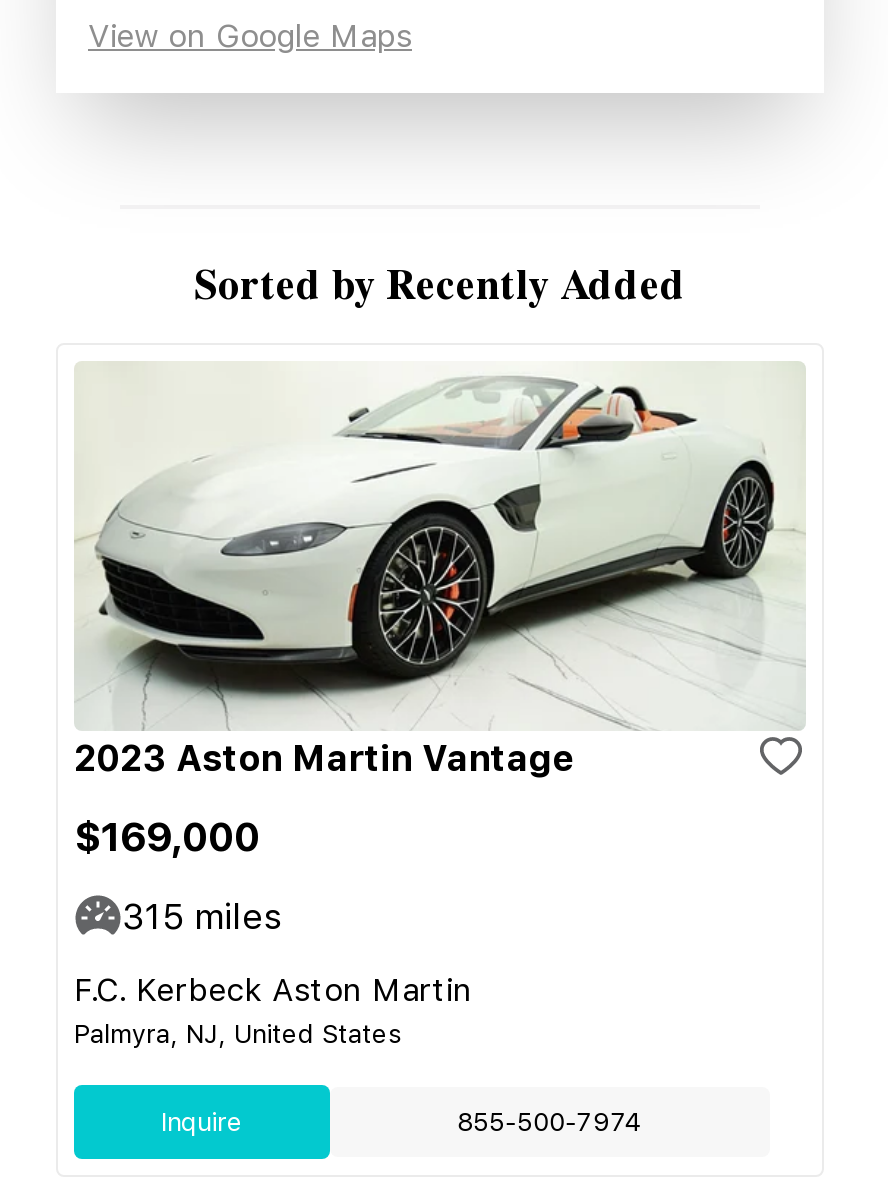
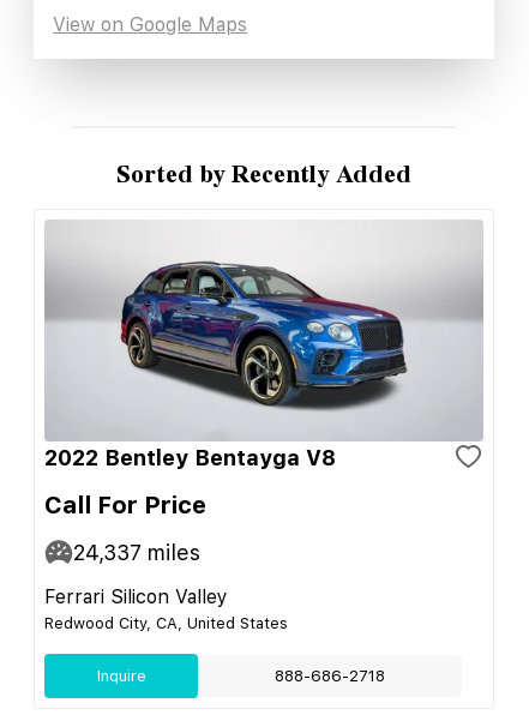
[74,377,804,779] [image] | 2023 Aston Martin Vantage -> [44,230,483,470] [image] | 2022 Bentley Bentayga V8
[74,813,260,861] $169,000 -> [44,490,206,519] Call For Price
[122,895,282,937] 315 miles -> [73,540,200,565] 24,337 miles
[74,971,472,1049] F.C. Kerbeck Aston Martin | Palmyra, NJ, United States -> [44,585,288,632] Ferrari Silicon Valley | Redwood City, CA, United States
[457,1107,643,1137] 855-500-7974 -> [275,667,385,685] 888-686-2718

